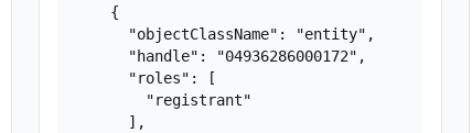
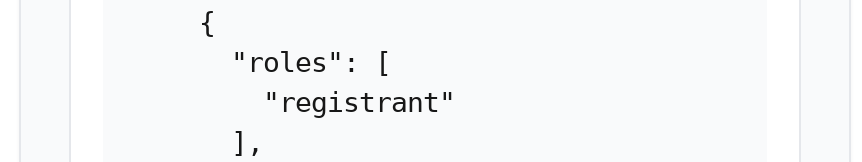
[75,25,375,65] "objectClassName": "entity", | "handle": "04936286000172", -> none

